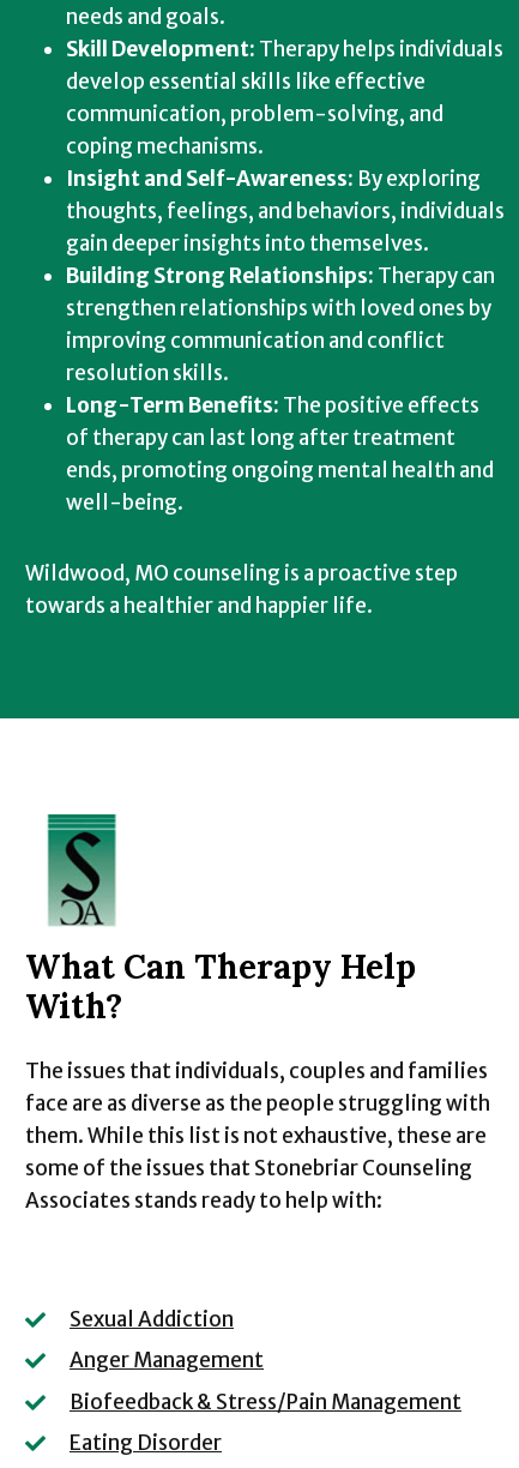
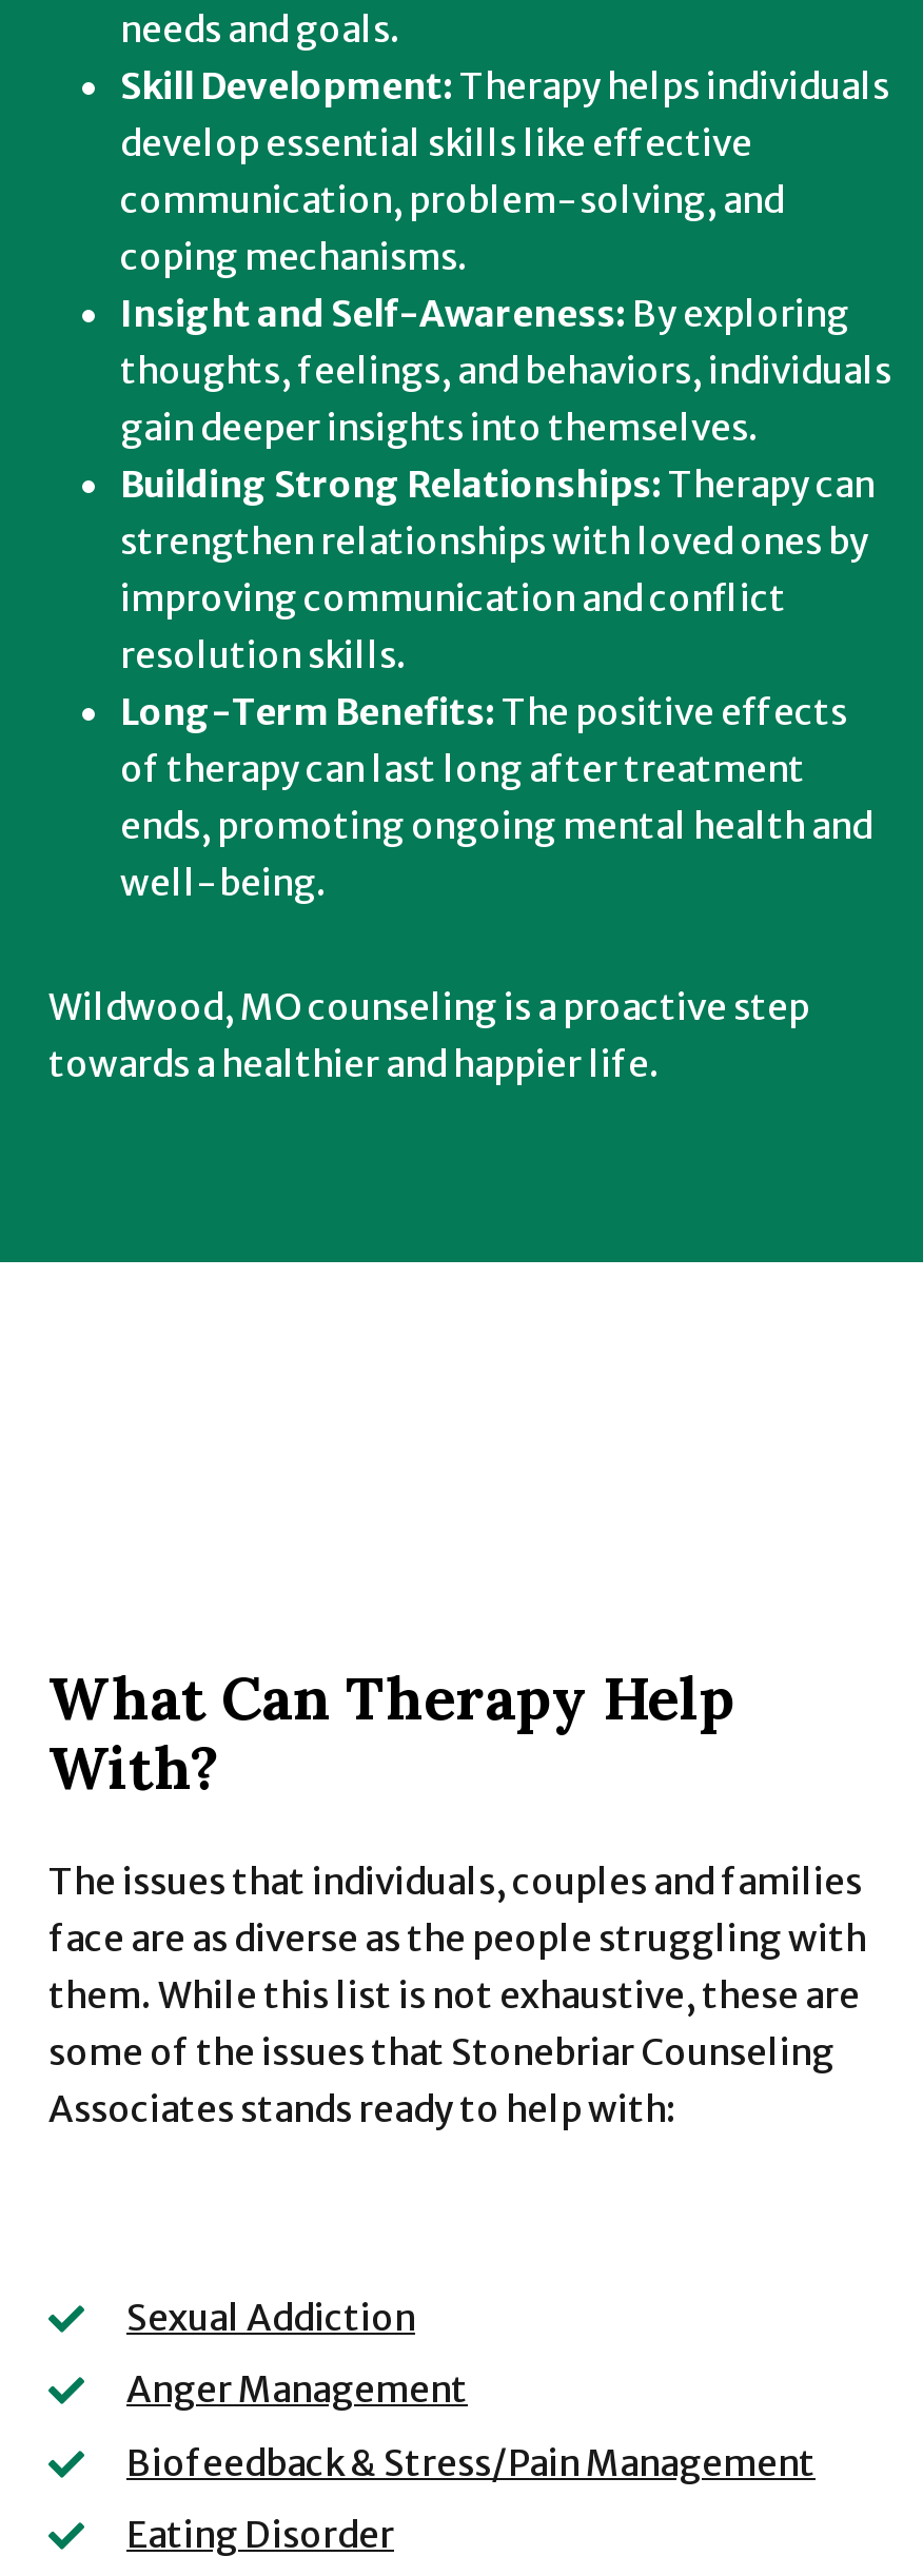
[47,813,117,927] [image] -> none

